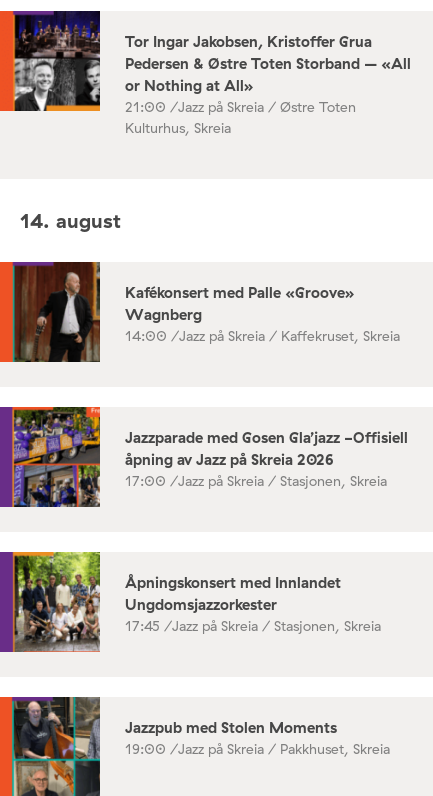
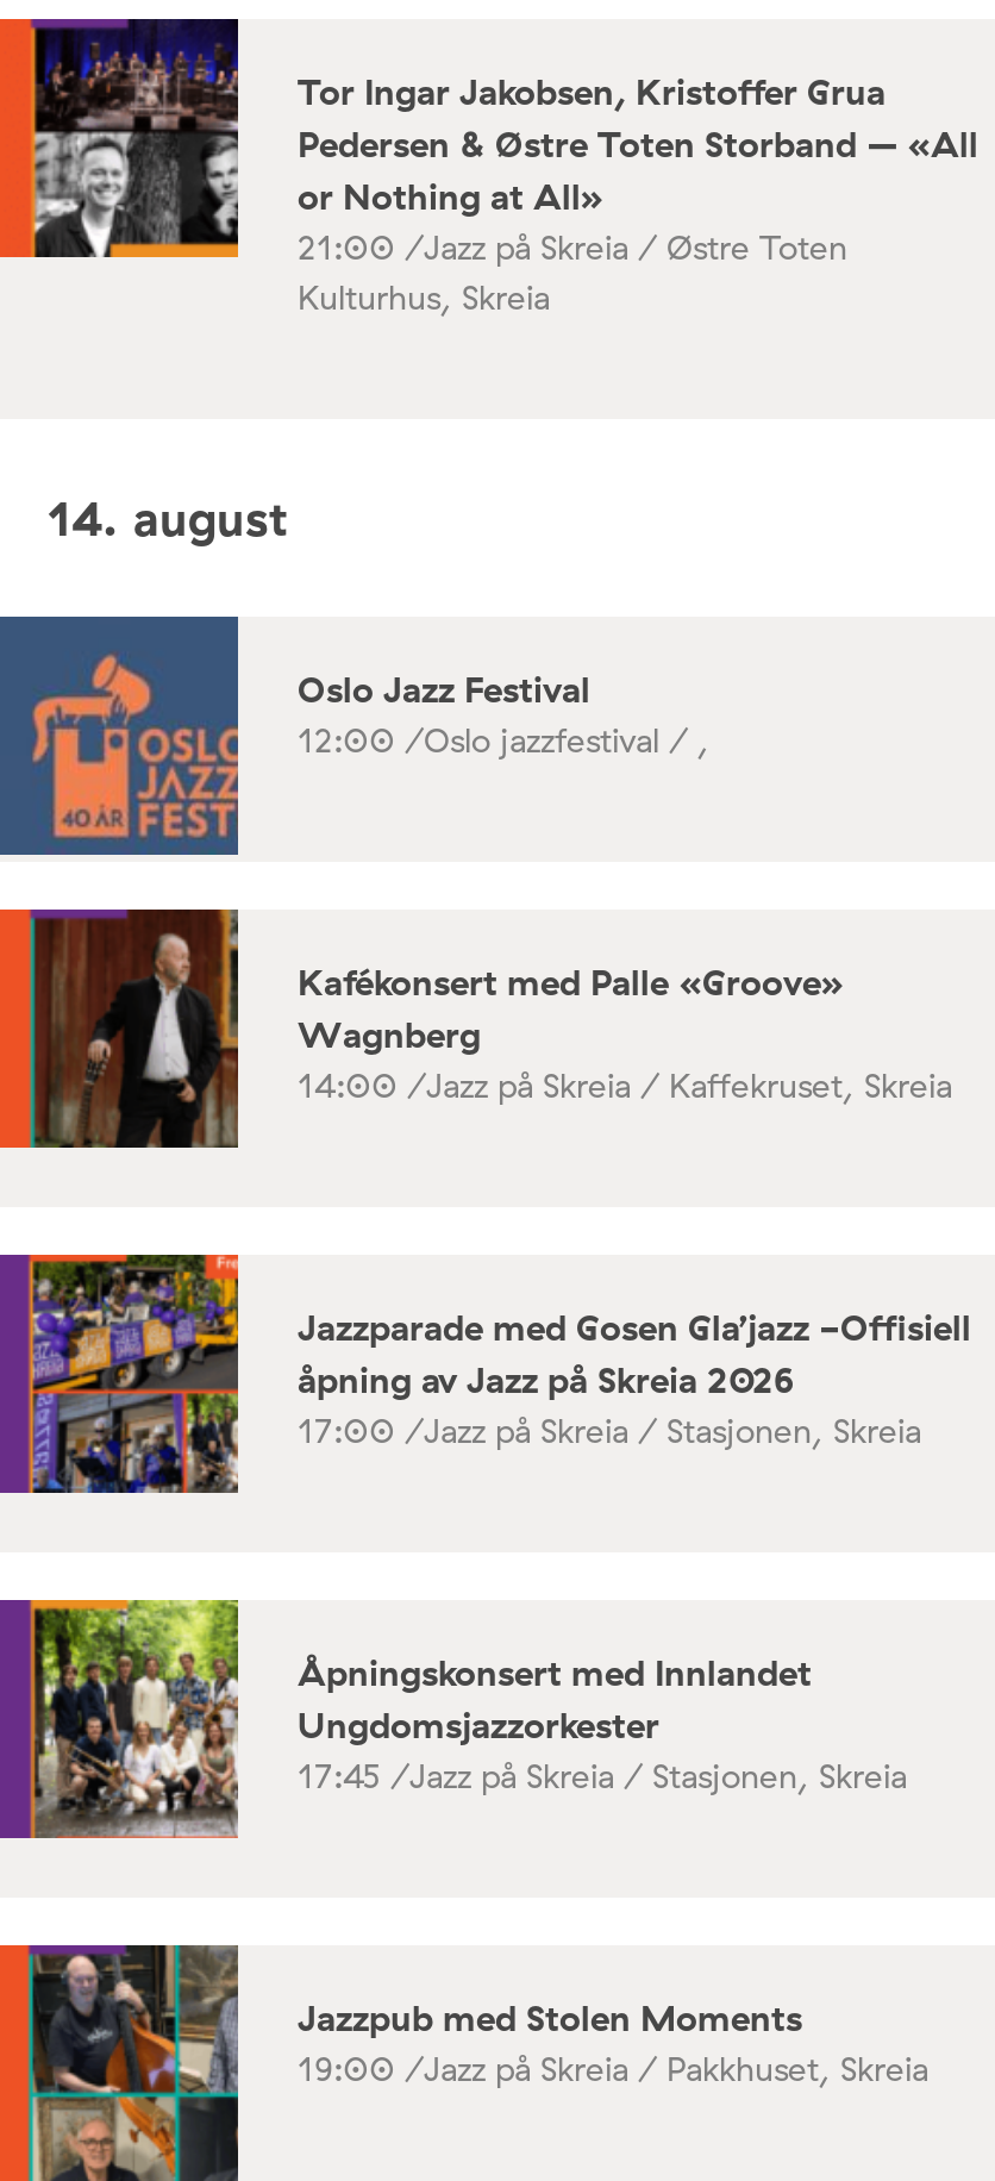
none -> [7,614,709,857] [image] | Oslo Jazz Festival | 12:00 /Oslo jazzfestival / ,

